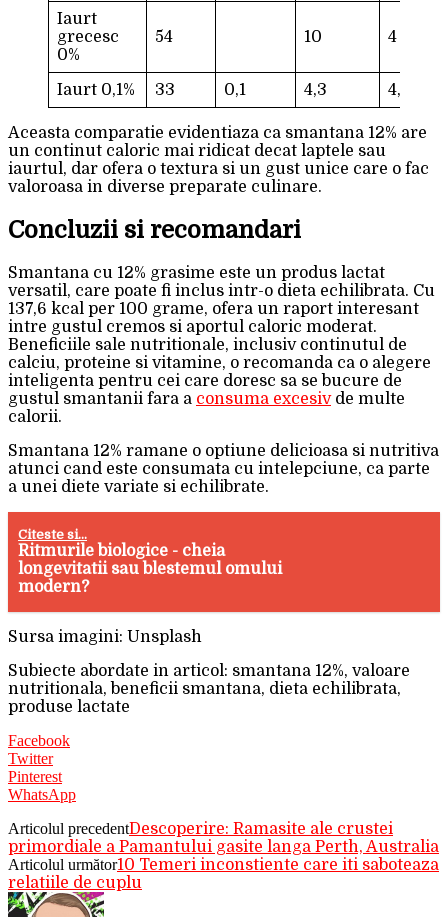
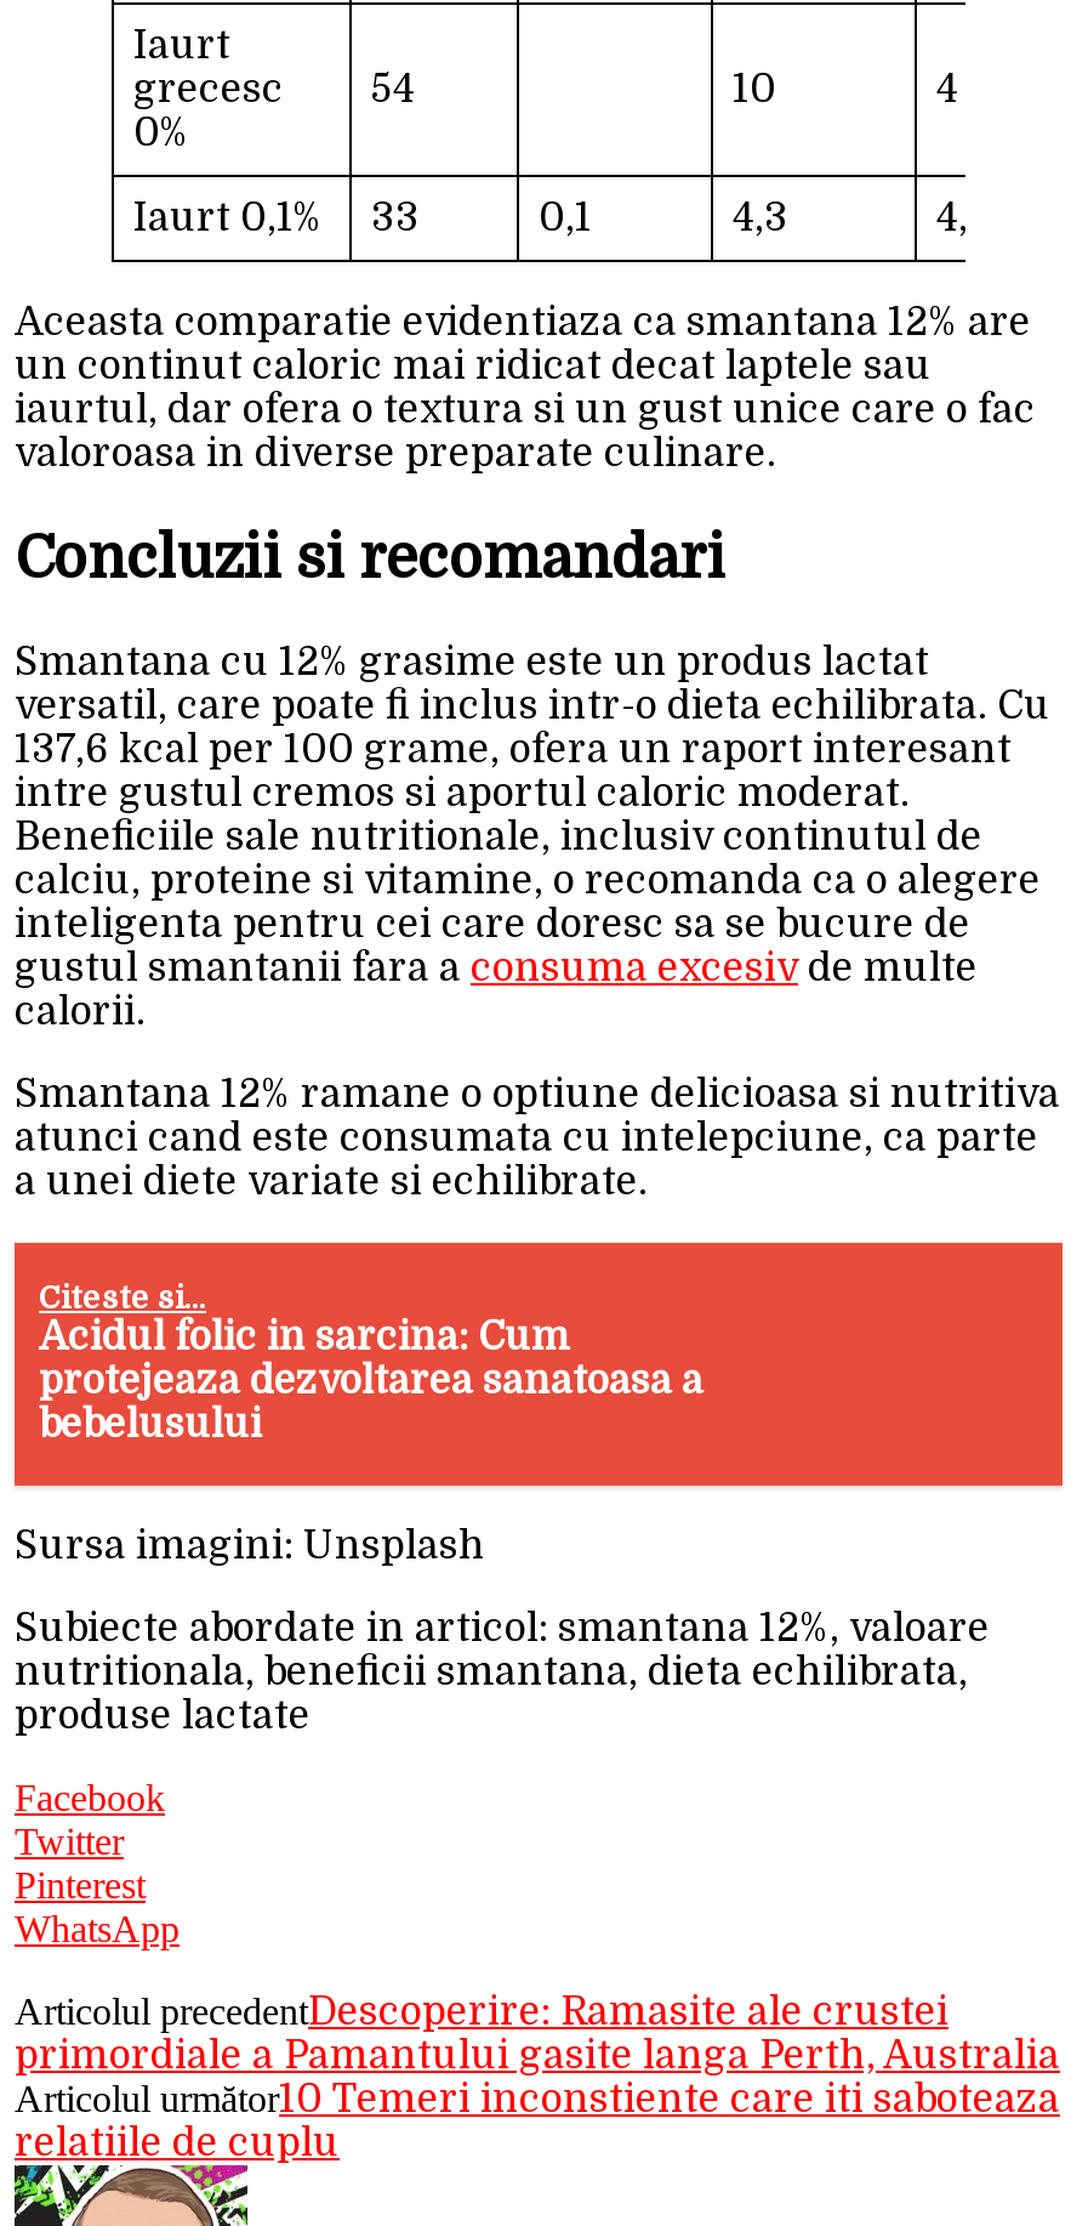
[18,542,282,596] Ritmurile biologice - cheia | longevitatii sau blestemul omului | modern? -> [39,1315,703,1447] Acidul folic in sarcina: Cum | protejeaza dezvoltarea sanatoasa a | bebelusului

